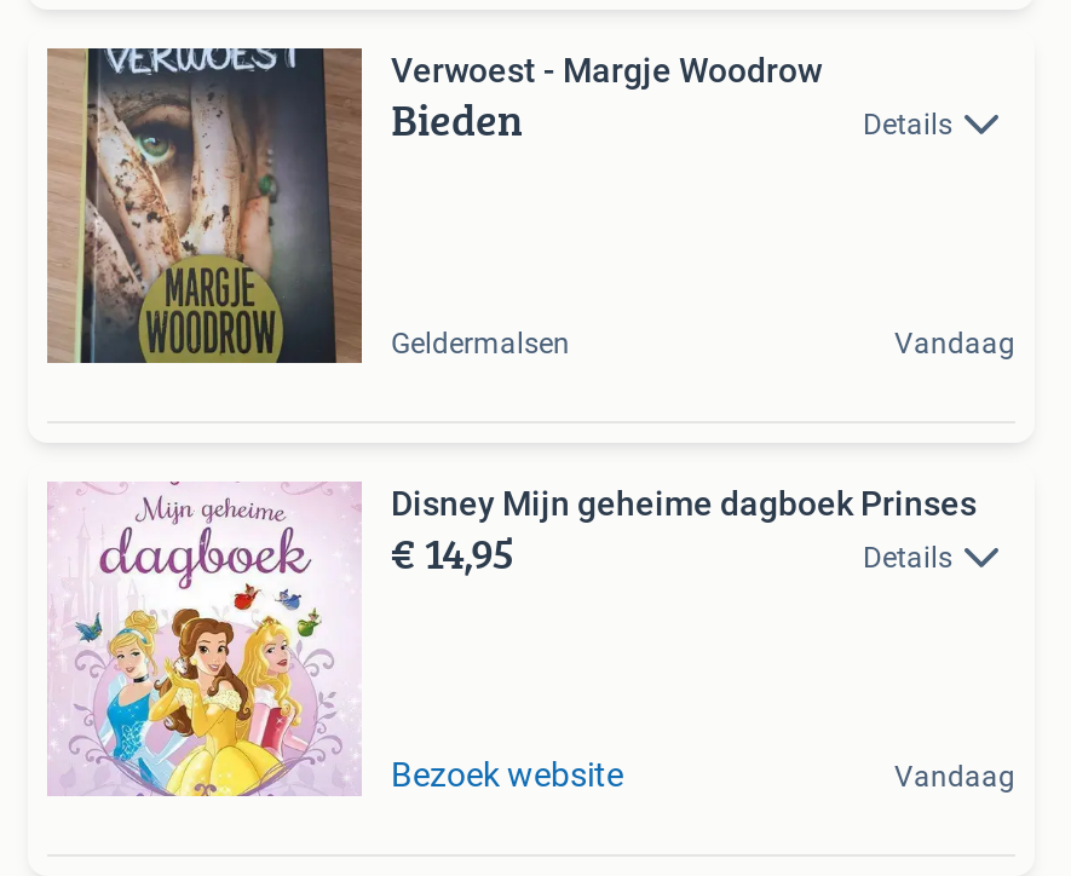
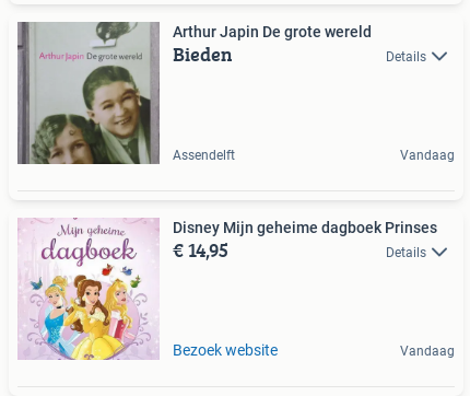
[47,46,822,365] [image] | Verwoest - Margje Woodrow -> [16,22,372,165] [image] | Arthur Japin De grote wereld
[391,325,570,359] Geldermalsen -> [173,147,235,162] Assendelft

